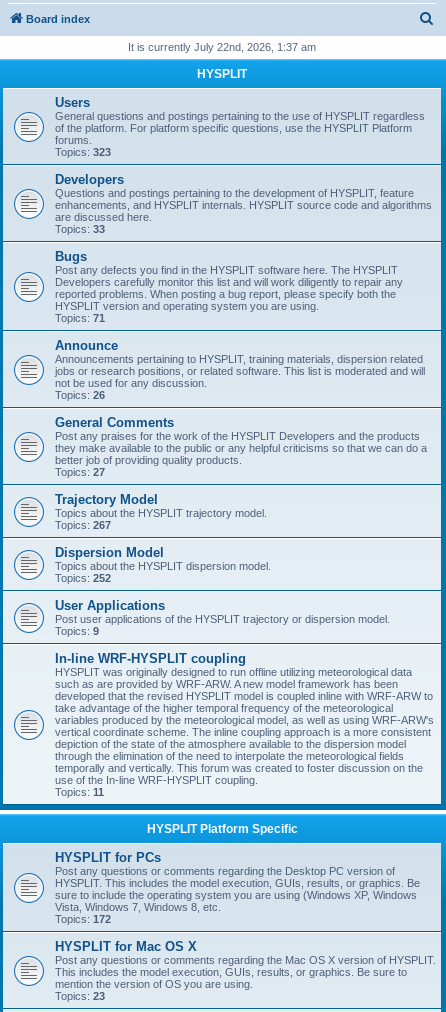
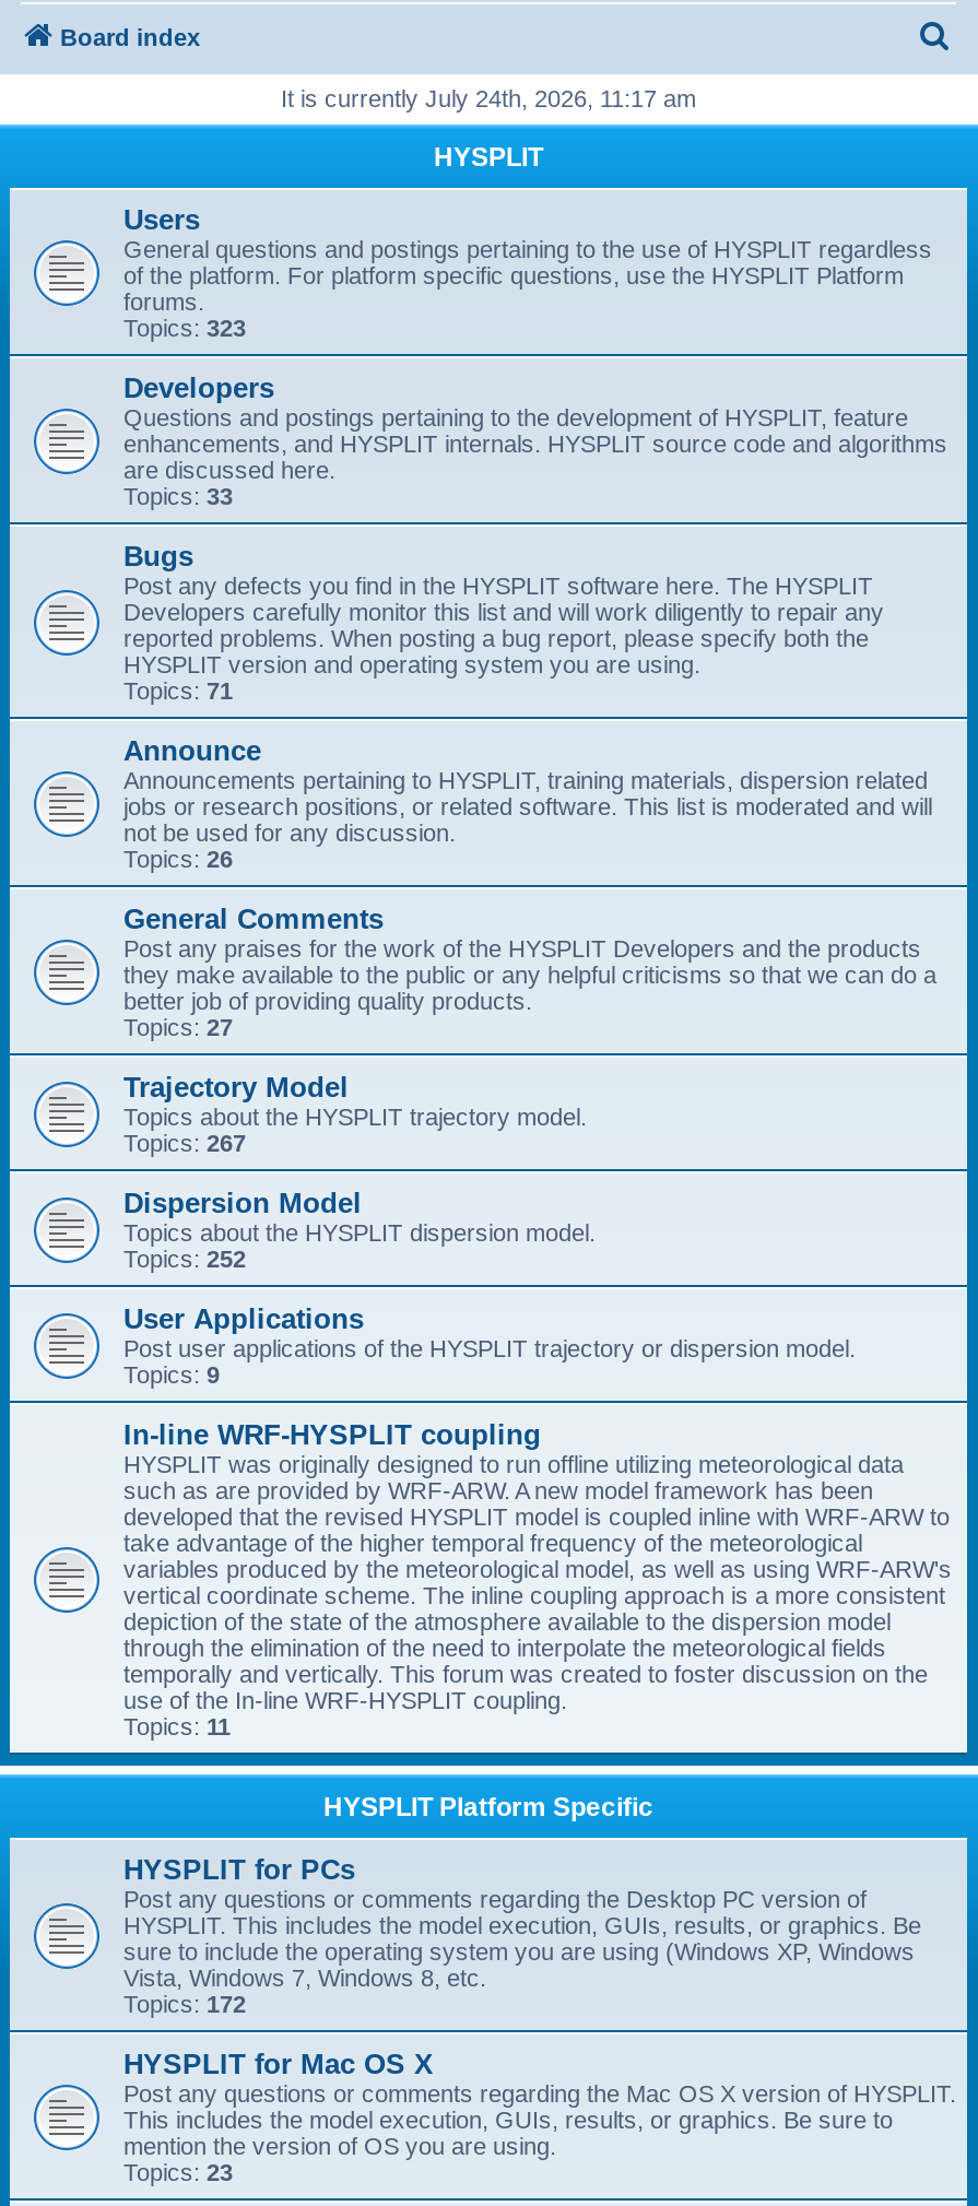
[128,41,316,53] It is currently July 22nd, 2026, 1:37 am -> [281,85,696,111] It is currently July 24th, 2026, 11:17 am

